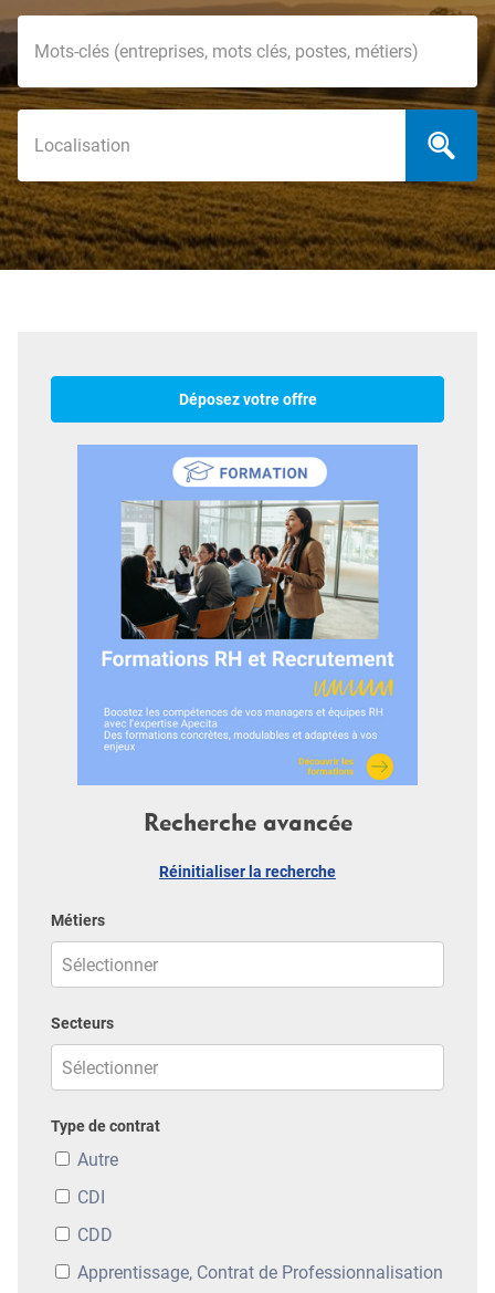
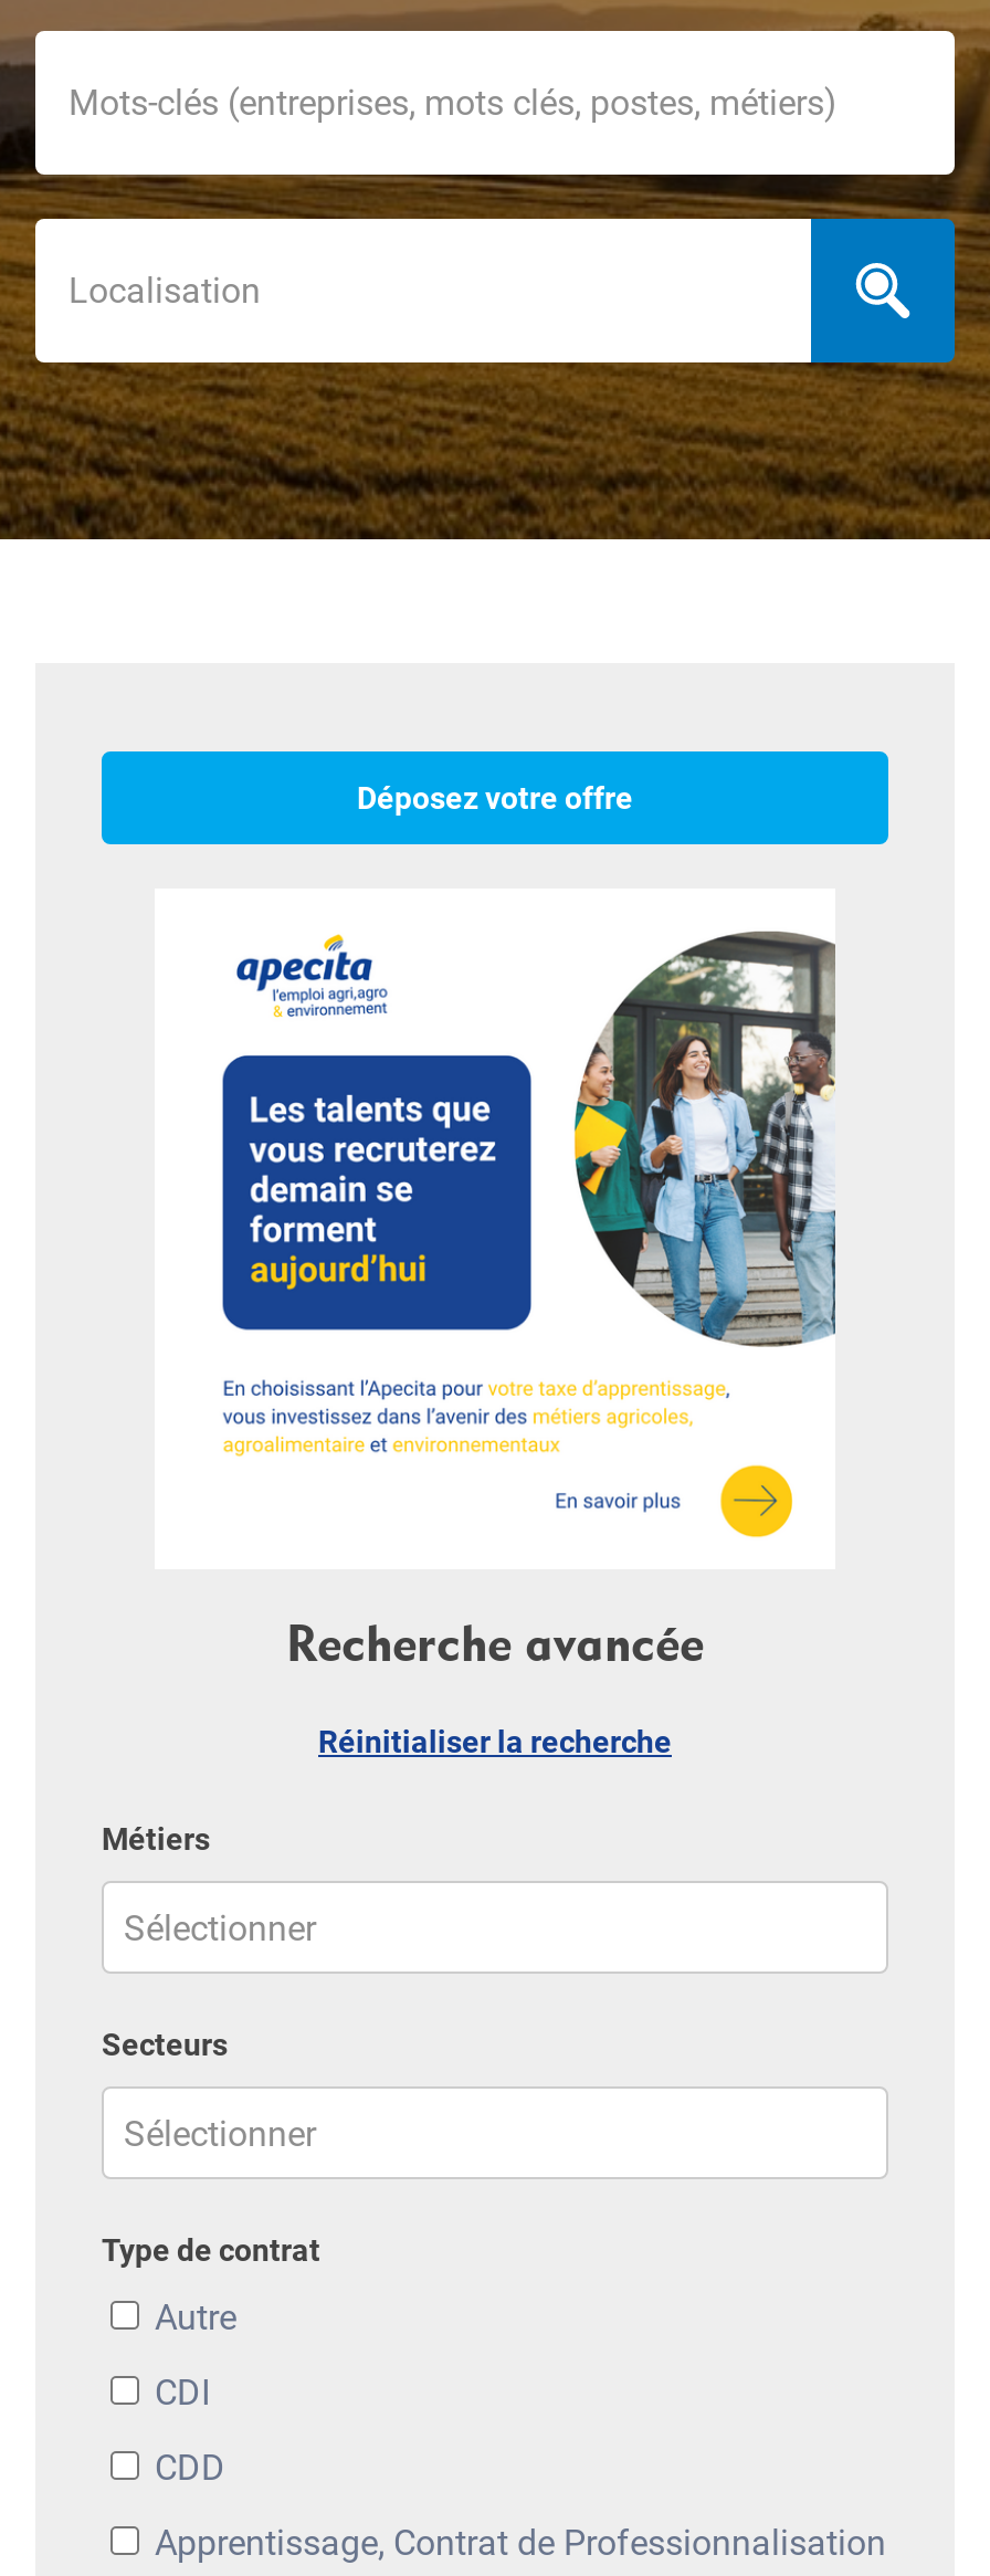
[77,445,418,785] [image] -> [155,889,838,1569] [image]

